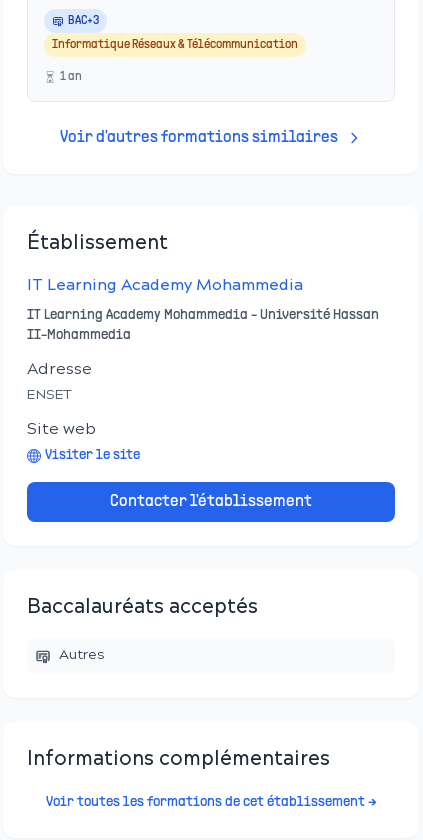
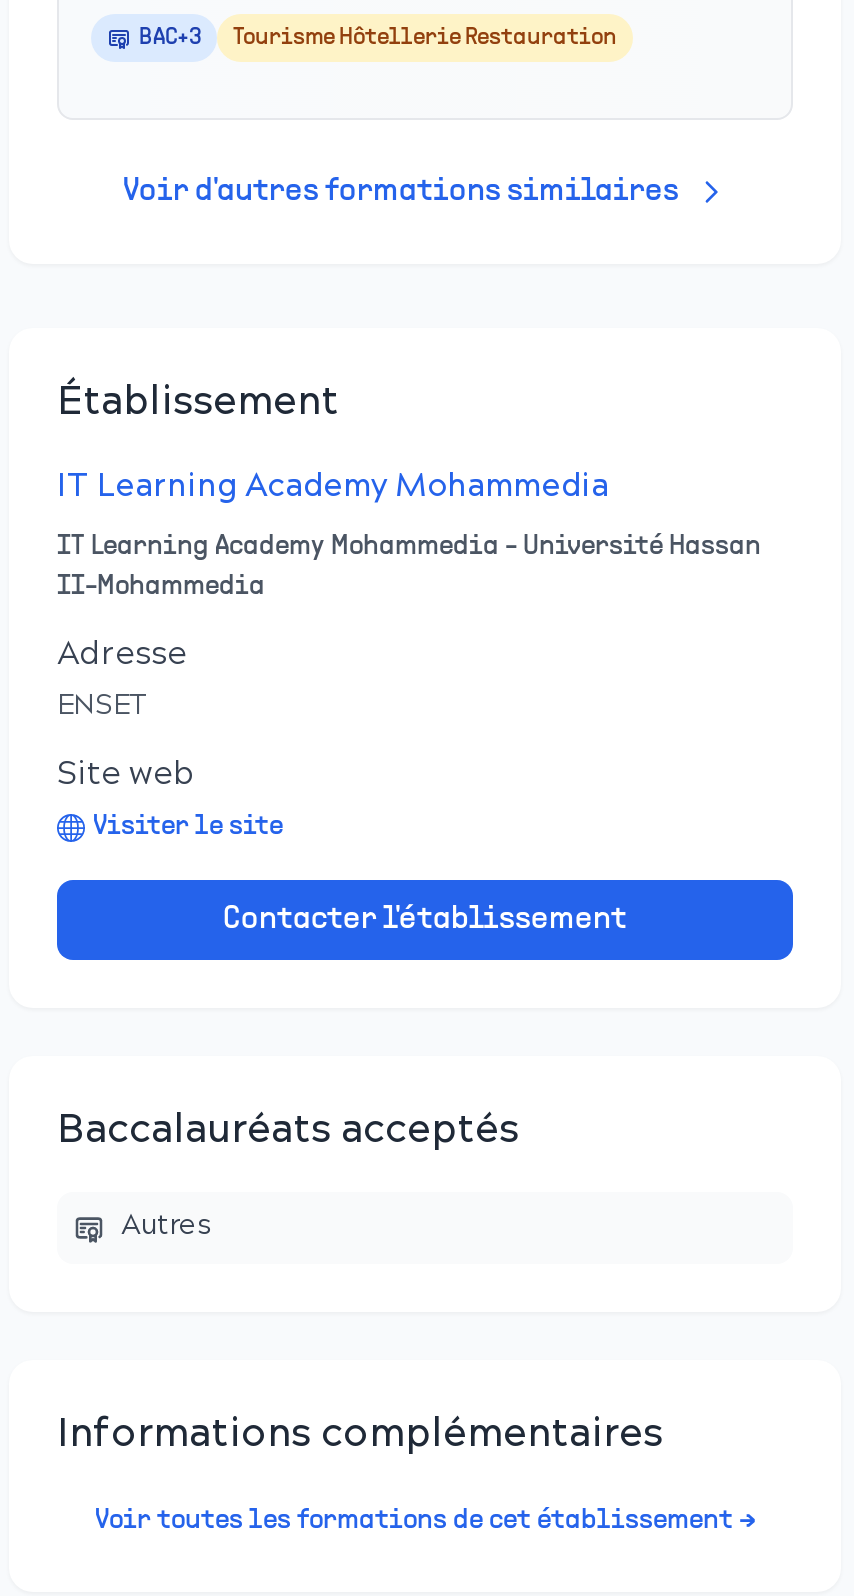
[52,39,298,83] Informatique Réseaux & Télécommunication | 1an -> [233,26,617,50] Tourisme Hôtellerie Restauration

